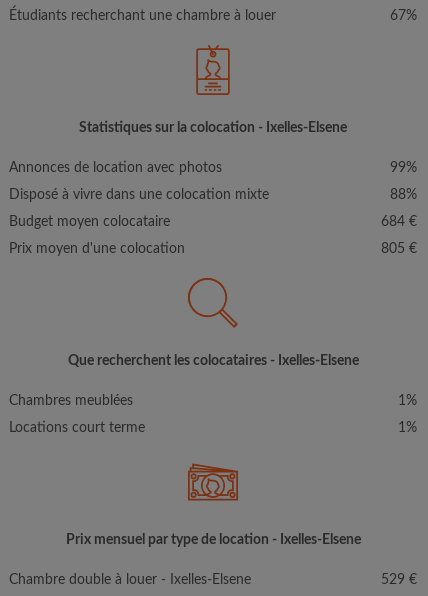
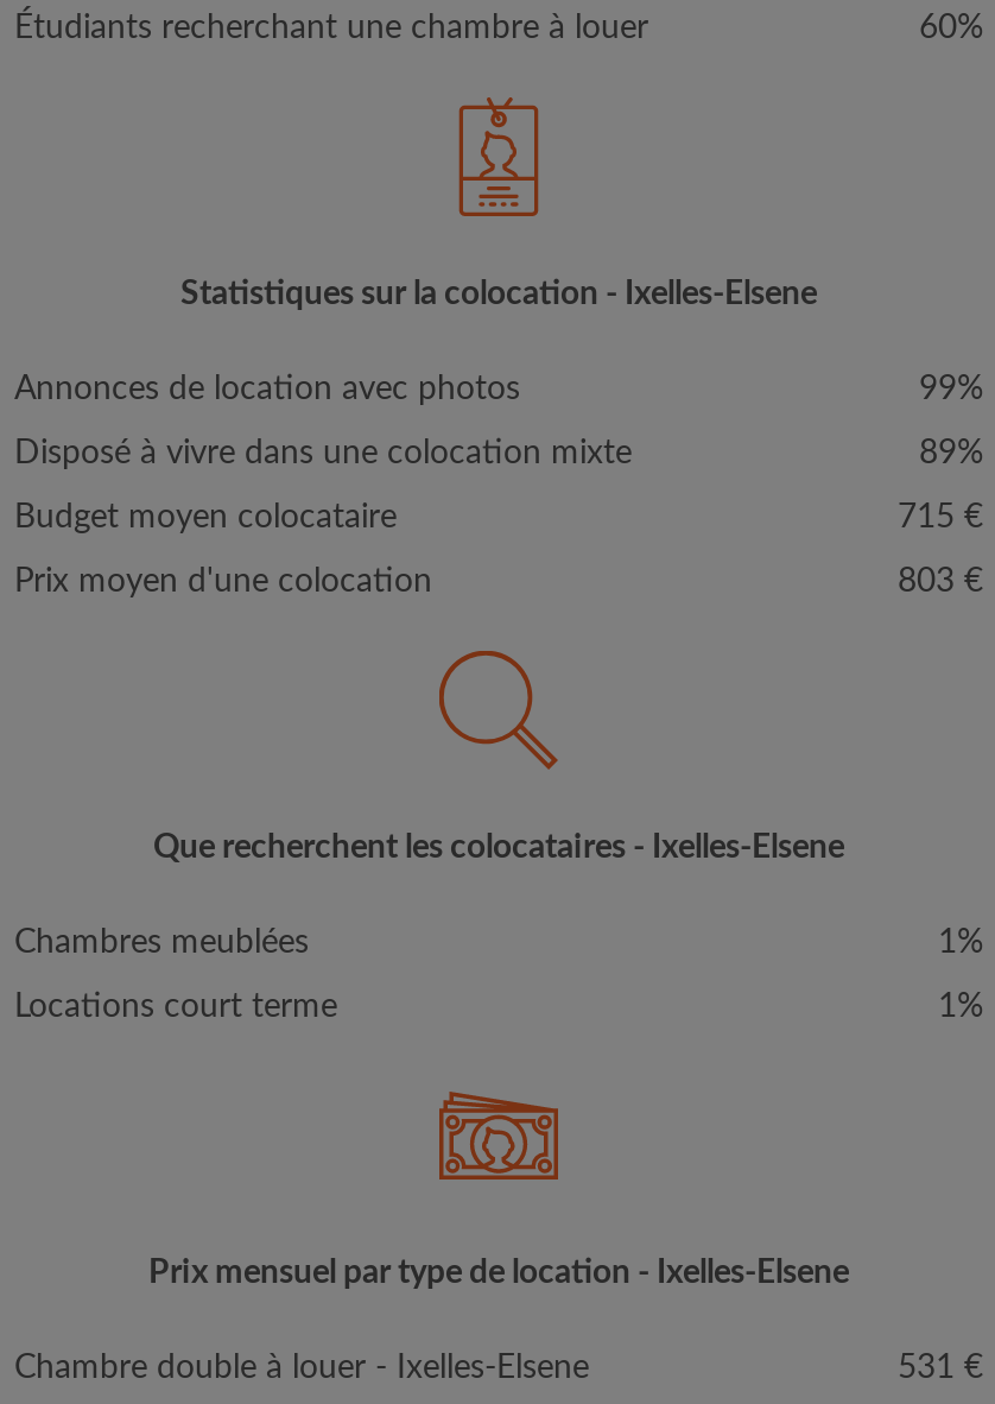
[390,9,417,23] 67% -> [919,12,983,45] 60%
[390,188,417,202] 88% -> [919,437,983,470] 89%
[381,215,417,229] 684 € -> [898,501,983,535] 715 €
[381,242,417,256] 805 € -> [898,565,983,599] 803 €
[381,573,417,587] 529 € -> [898,1352,983,1385] 531 €

